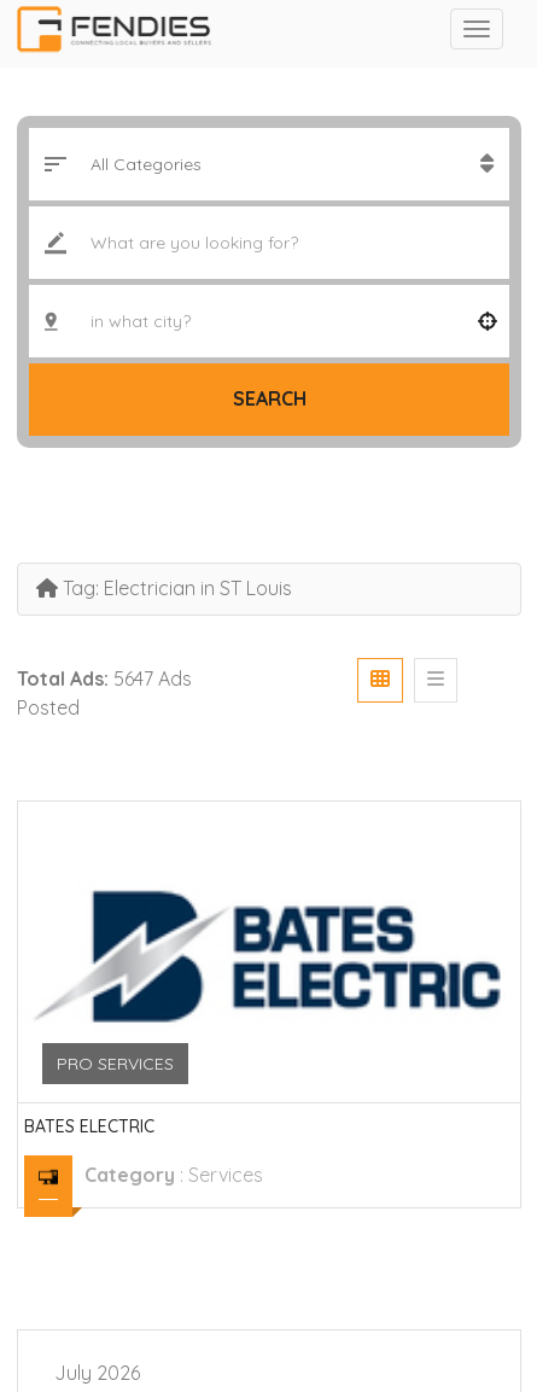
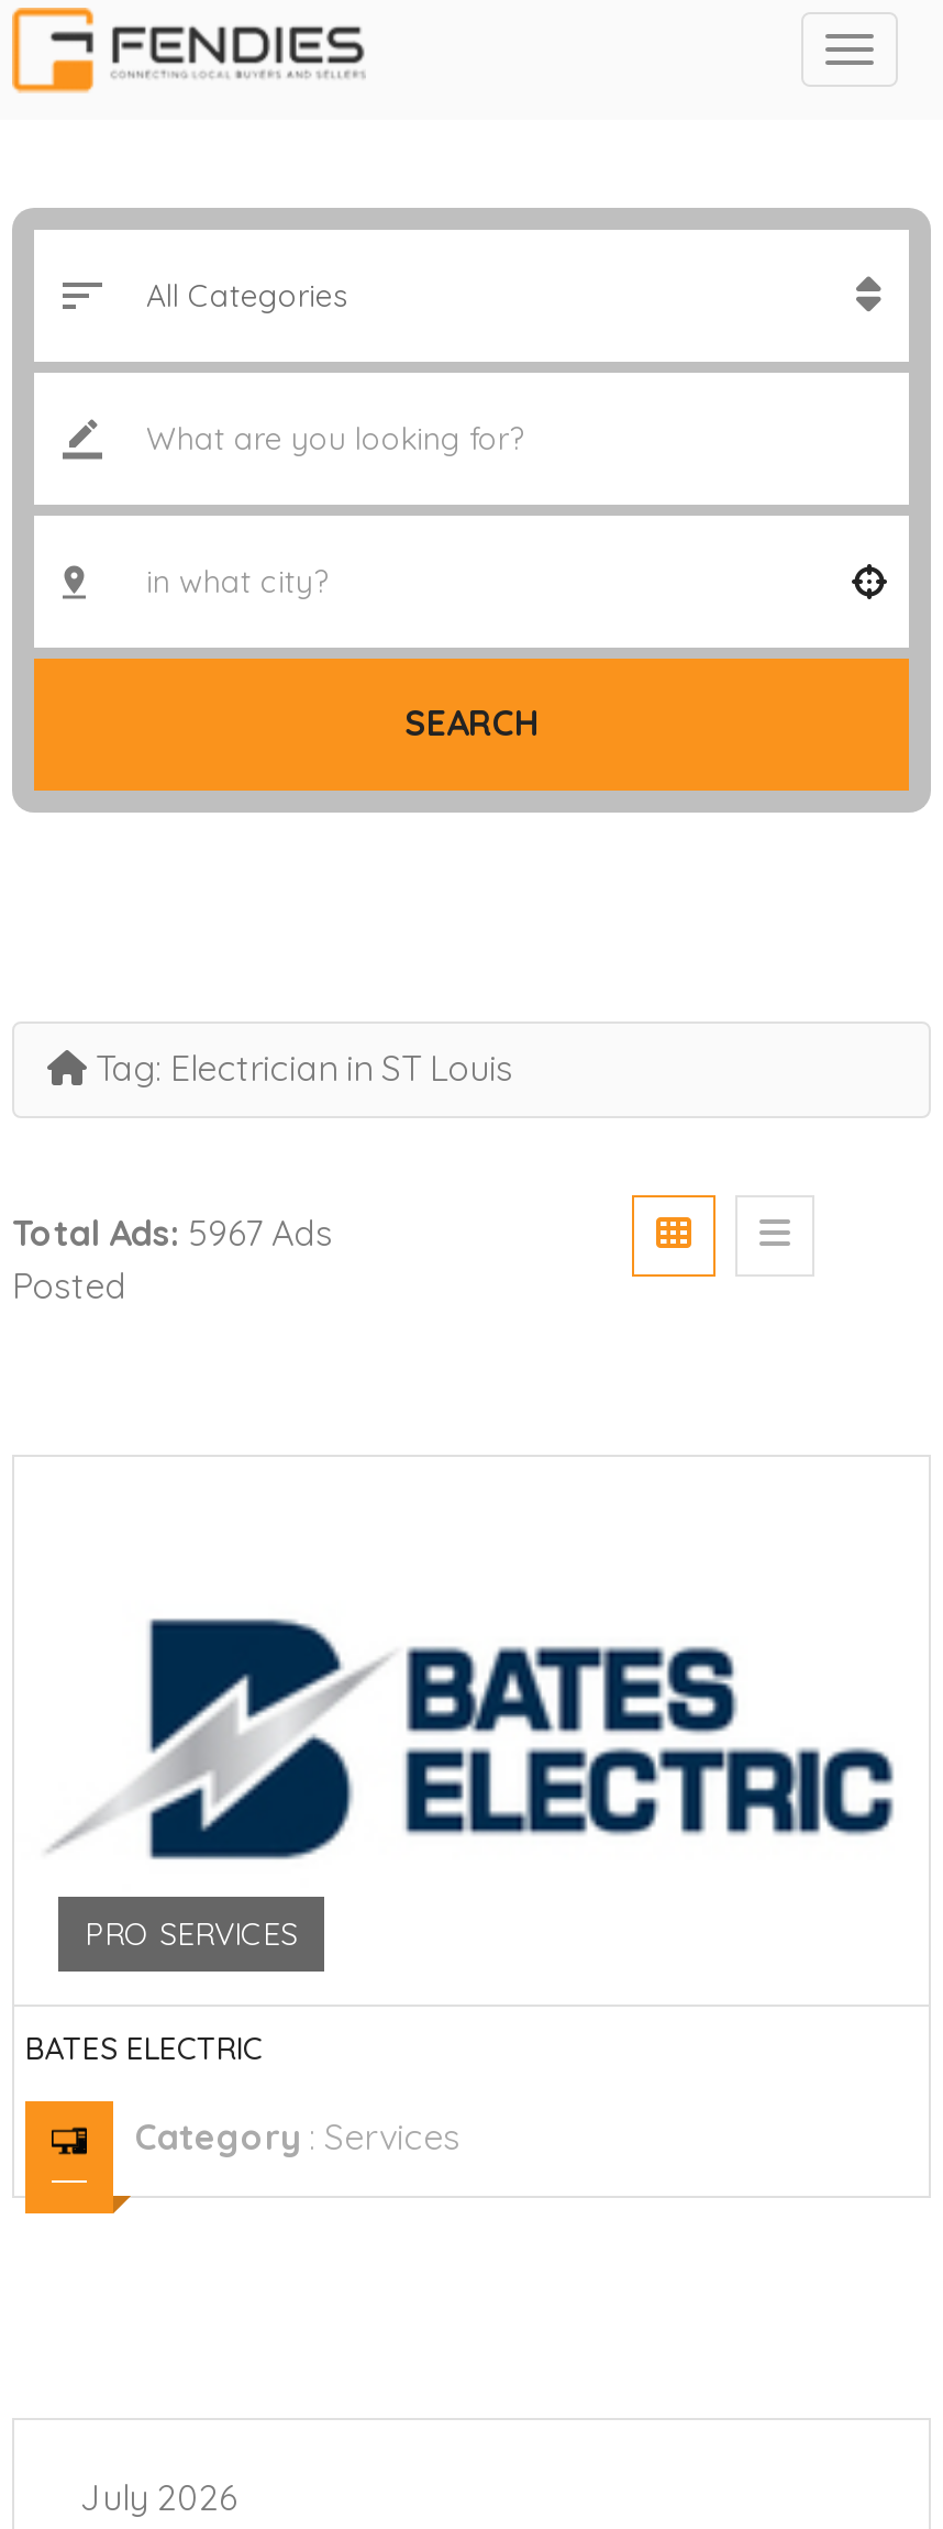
[17,666,192,690] Total Ads: 5647 Ads -> [12,1210,333,1254] Total Ads: 5967 Ads

